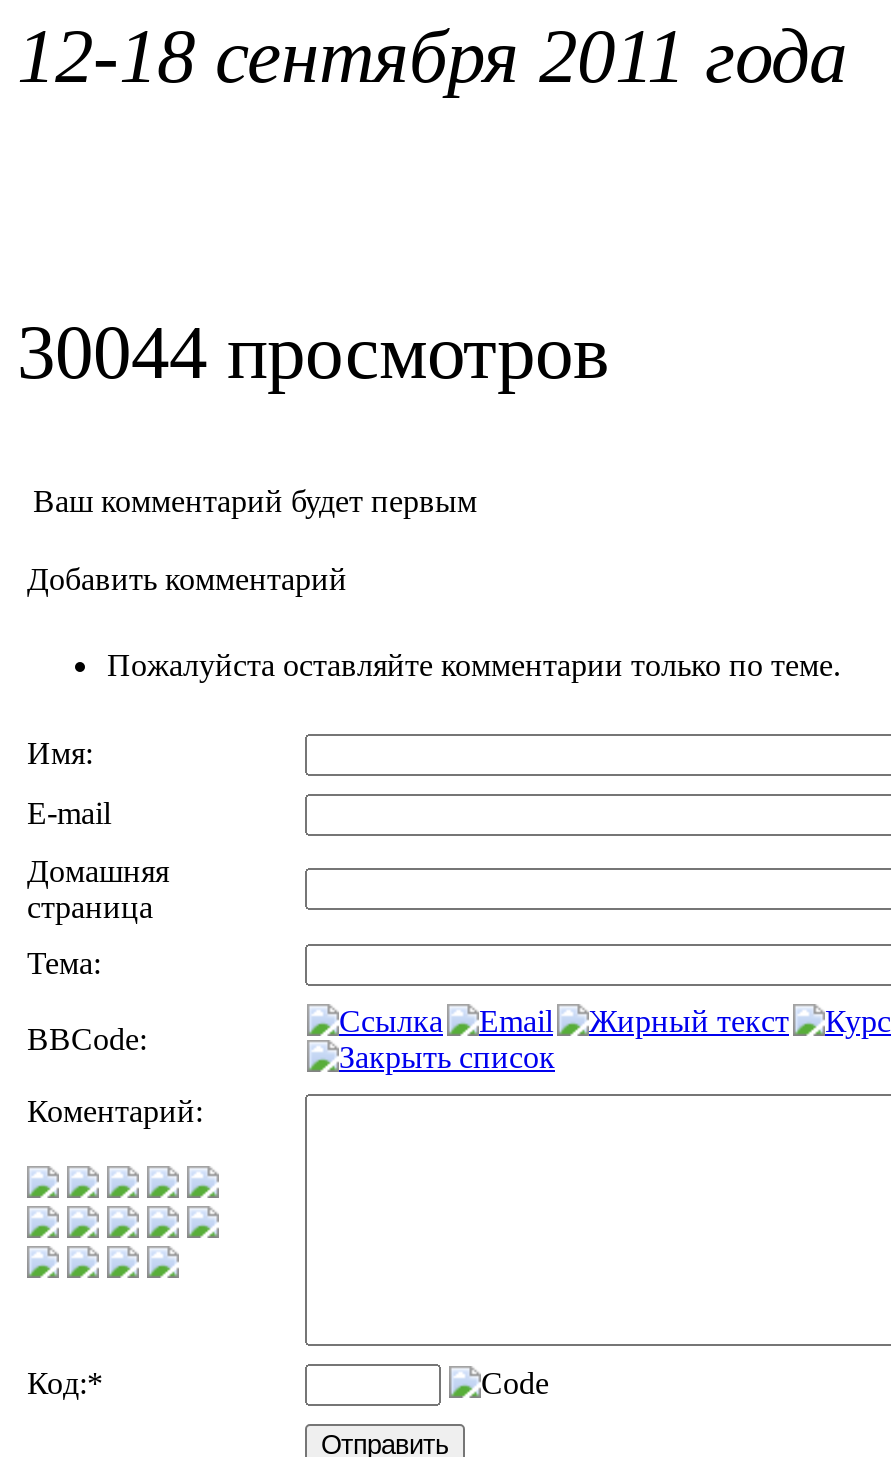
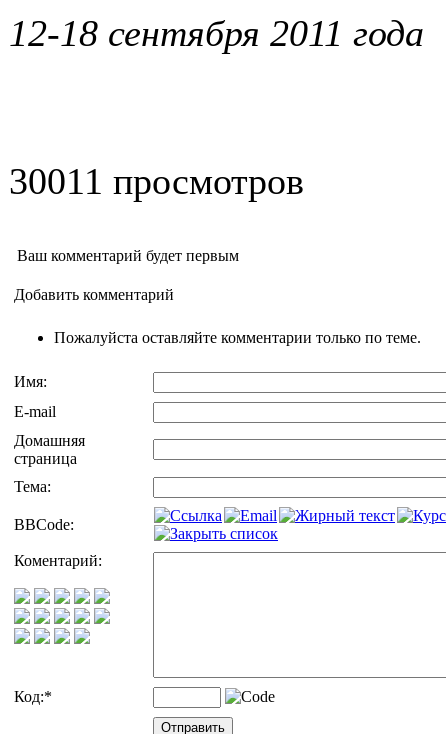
[17,310,609,394] 30044 просмотров -> [9,160,304,202] 30011 просмотров

